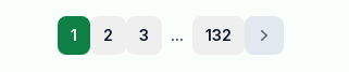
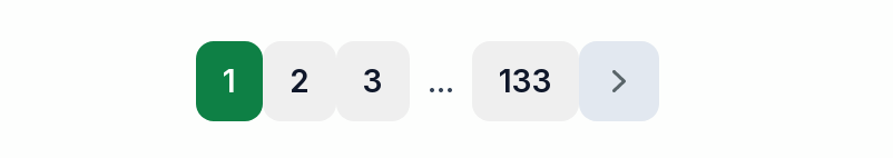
[205,26,232,44] 132 -> [499,61,552,99] 133

